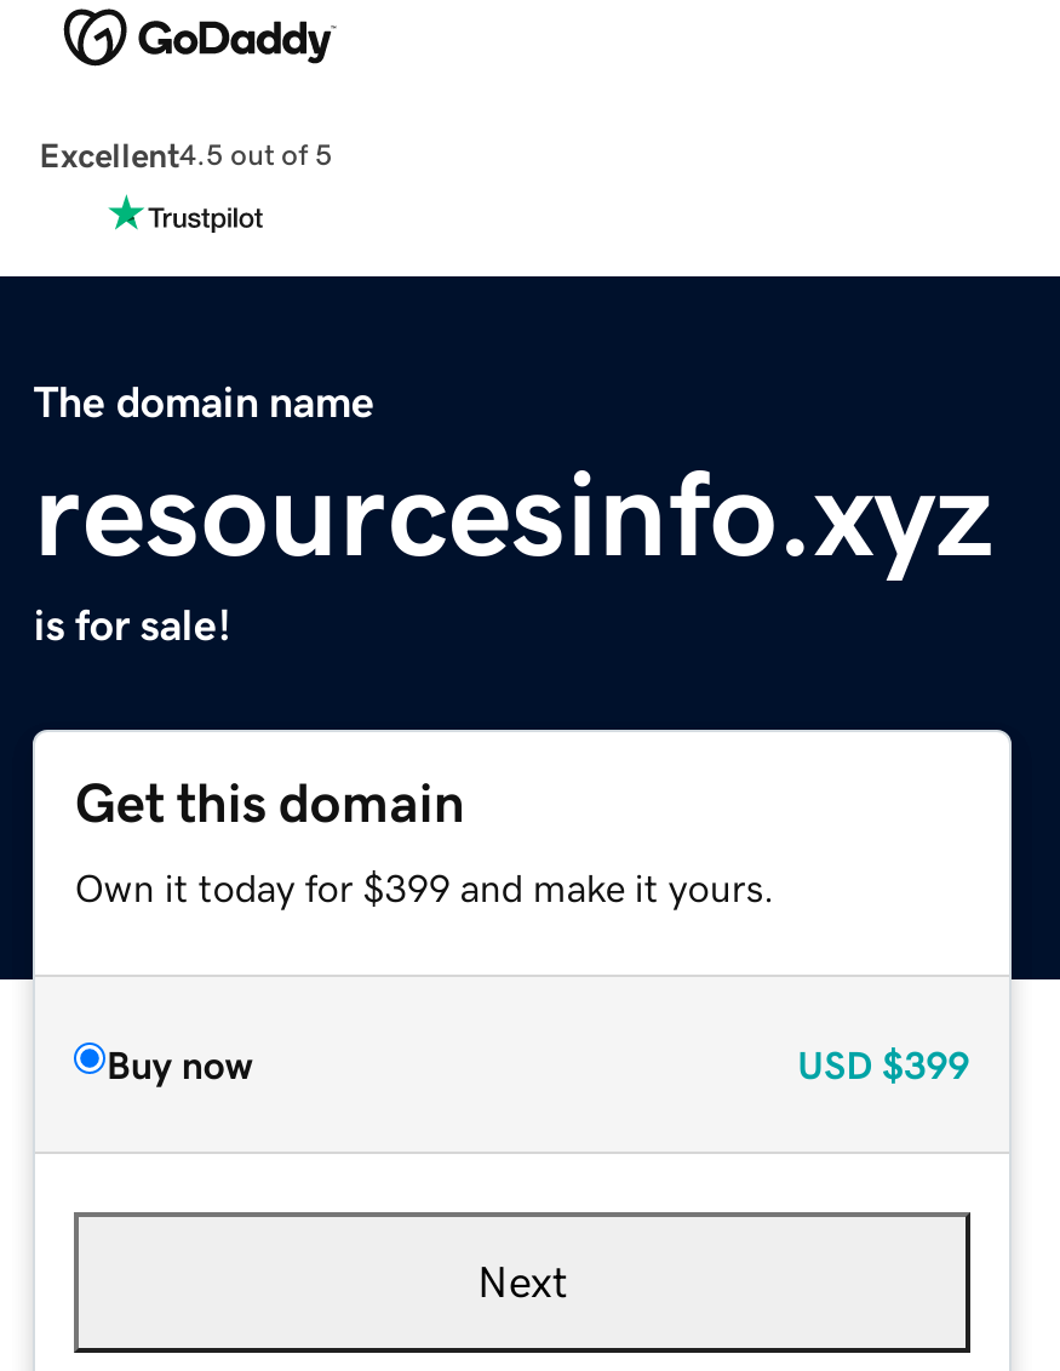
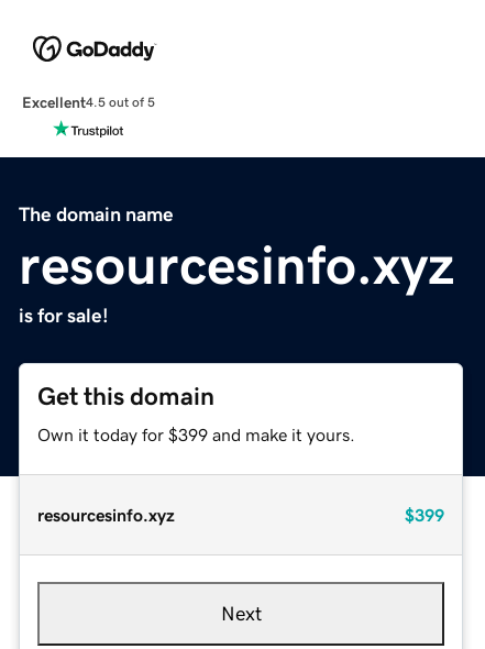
[106,1044,969,1083] Buy now | USD $399 -> [38,506,444,523] resourcesinfo.xyz | $399

